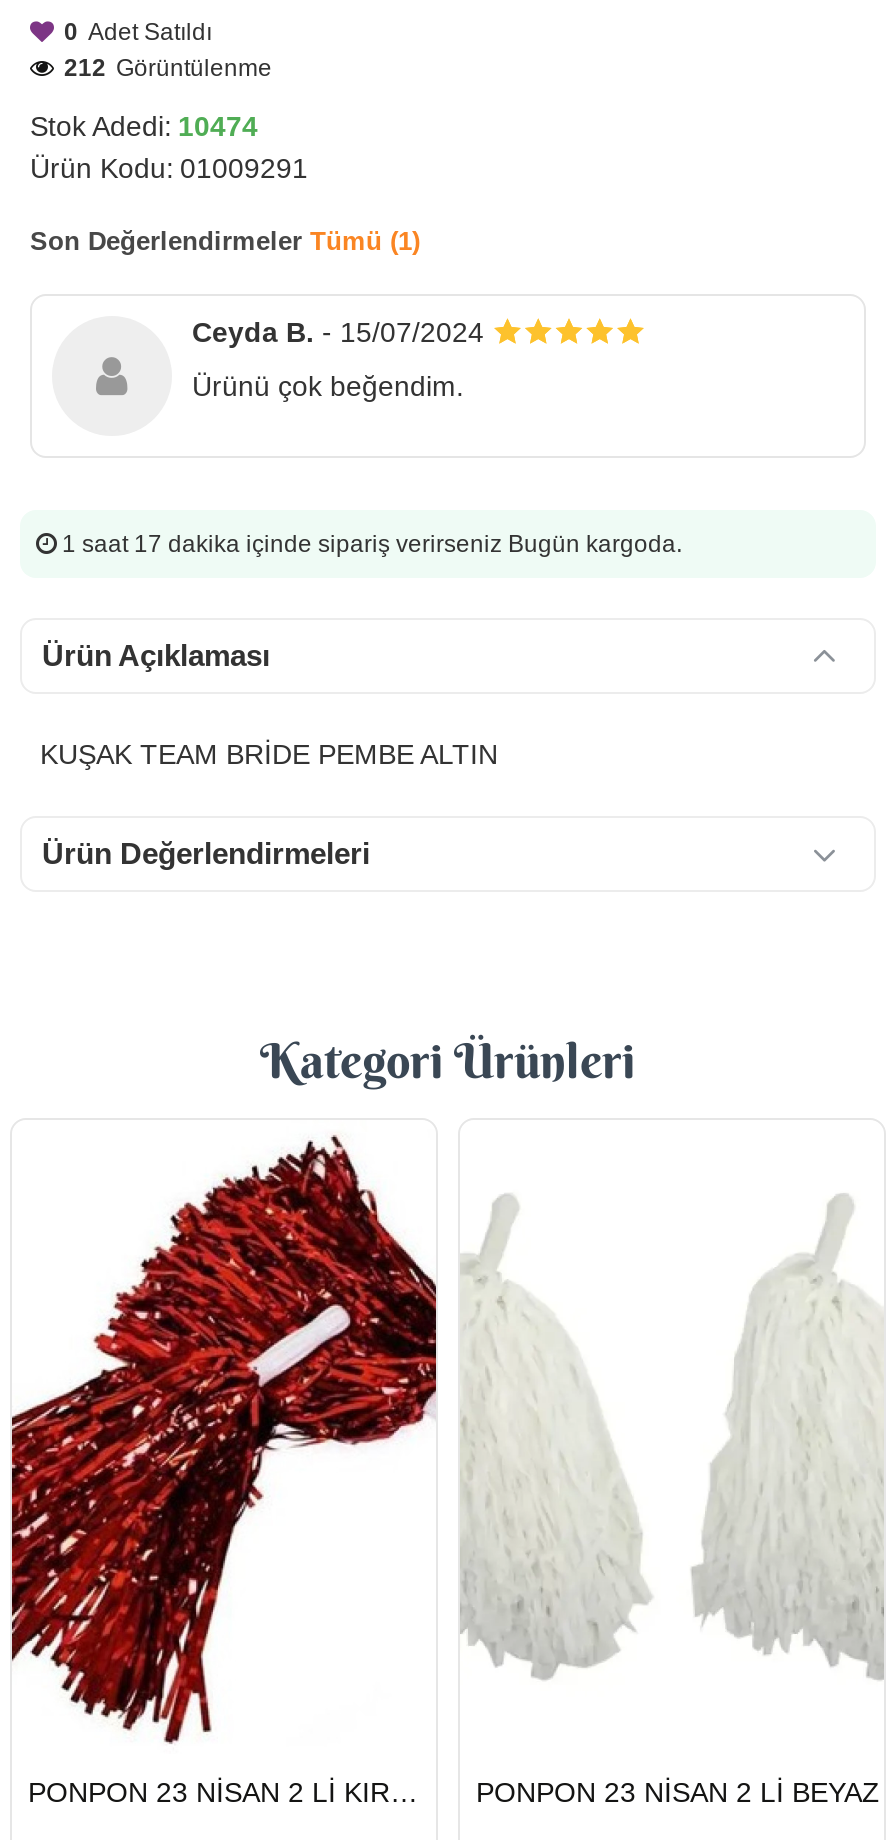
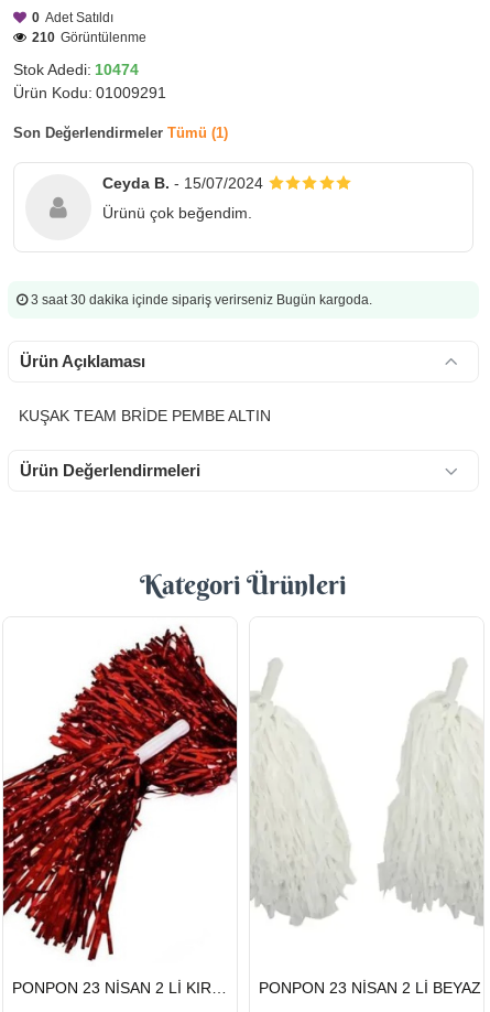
[64,54,272,82] 212 Görüntülenme -> [32,30,146,45] 210 Görüntülenme
[62,530,682,558] 1 saat 17 dakika içinde sipariş verirseniz Bugün kargoda. -> [31,292,372,308] 3 saat 30 dakika içinde sipariş verirseniz Bugün kargoda.

